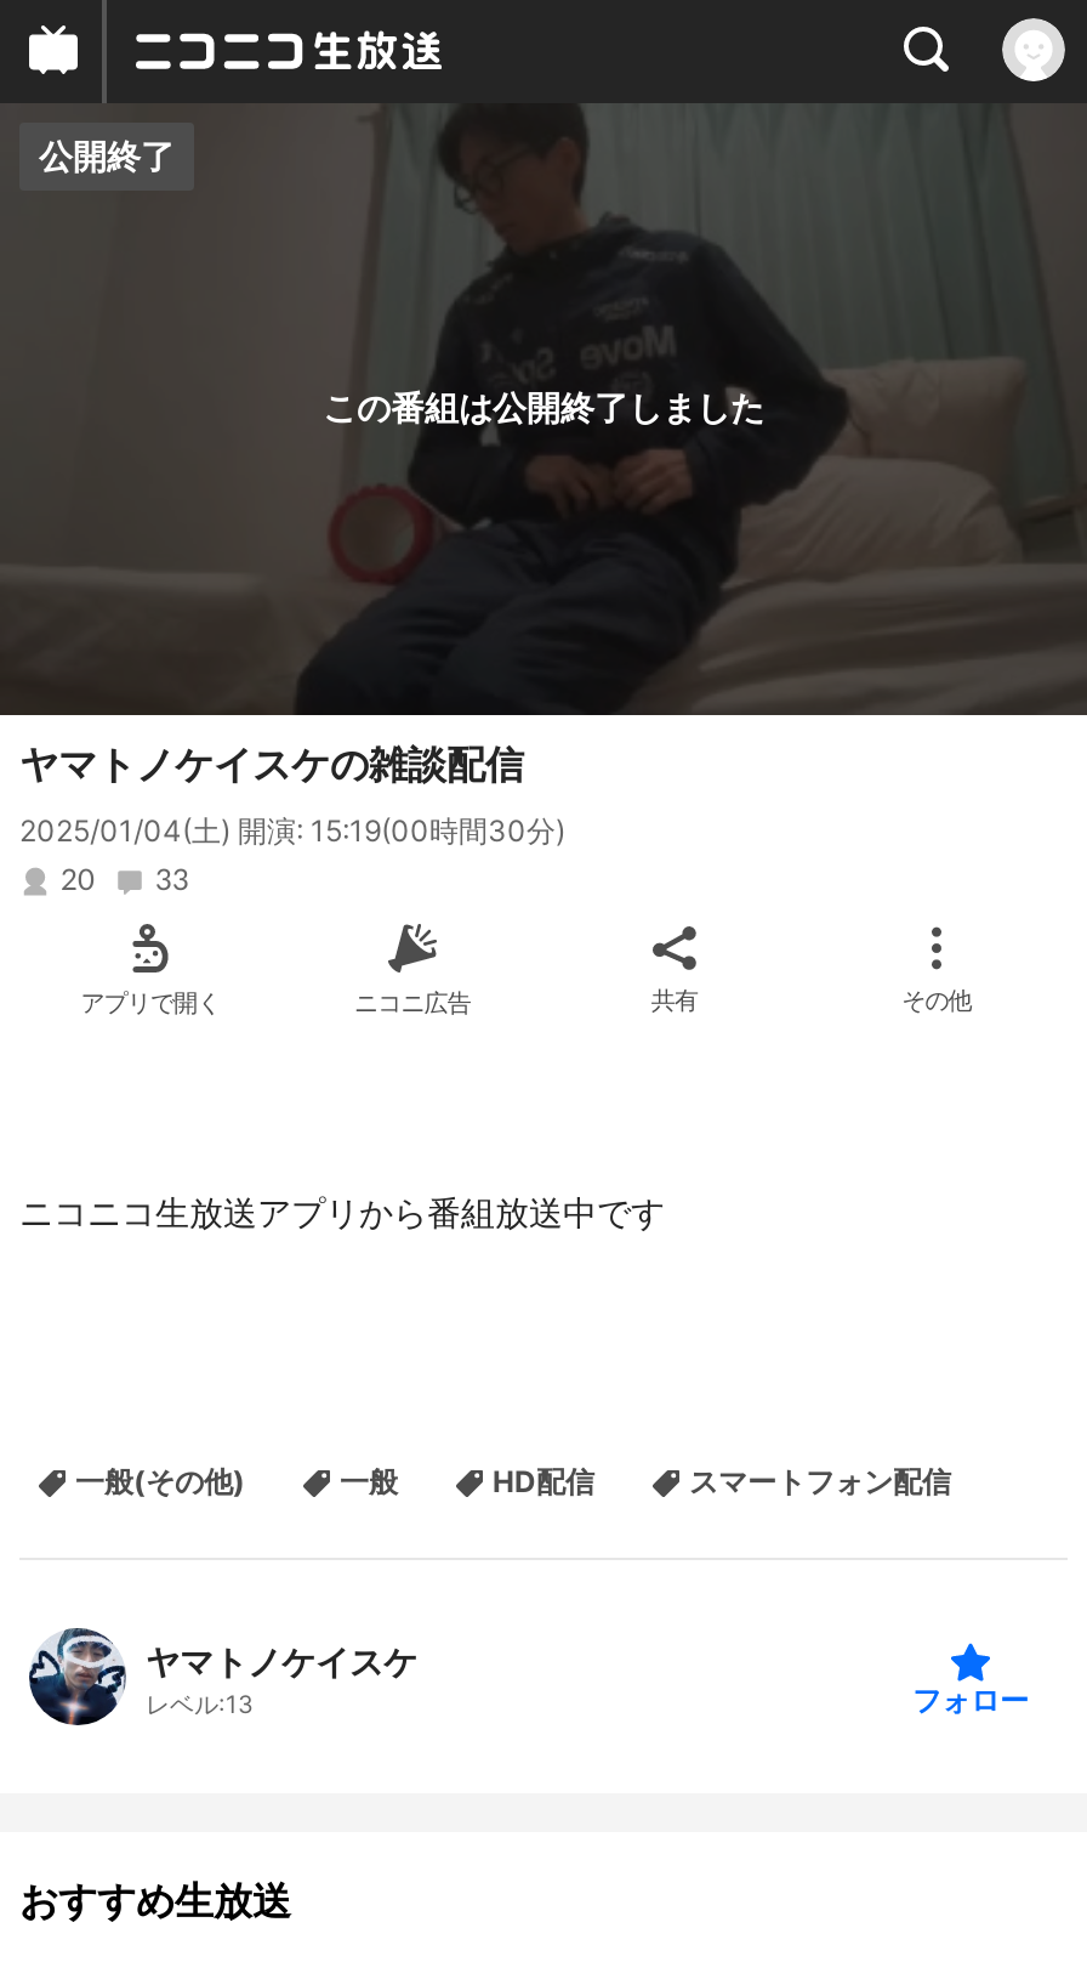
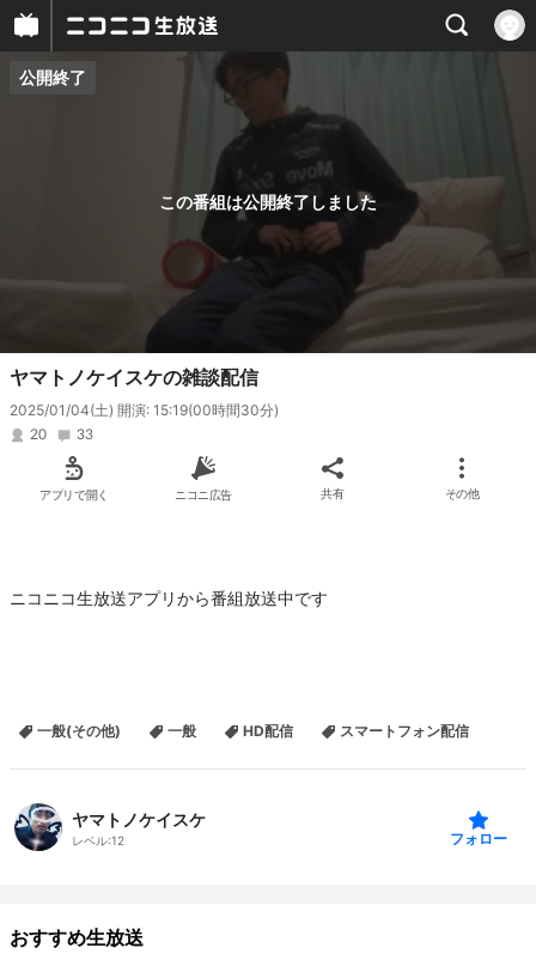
[146,1688,252,1717] レベル:13 -> [72,833,124,847] レベル:12

